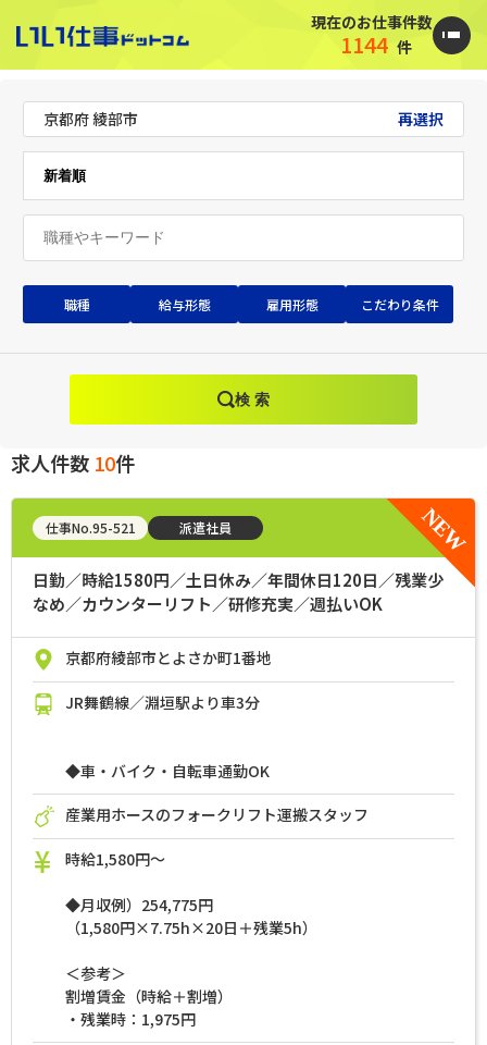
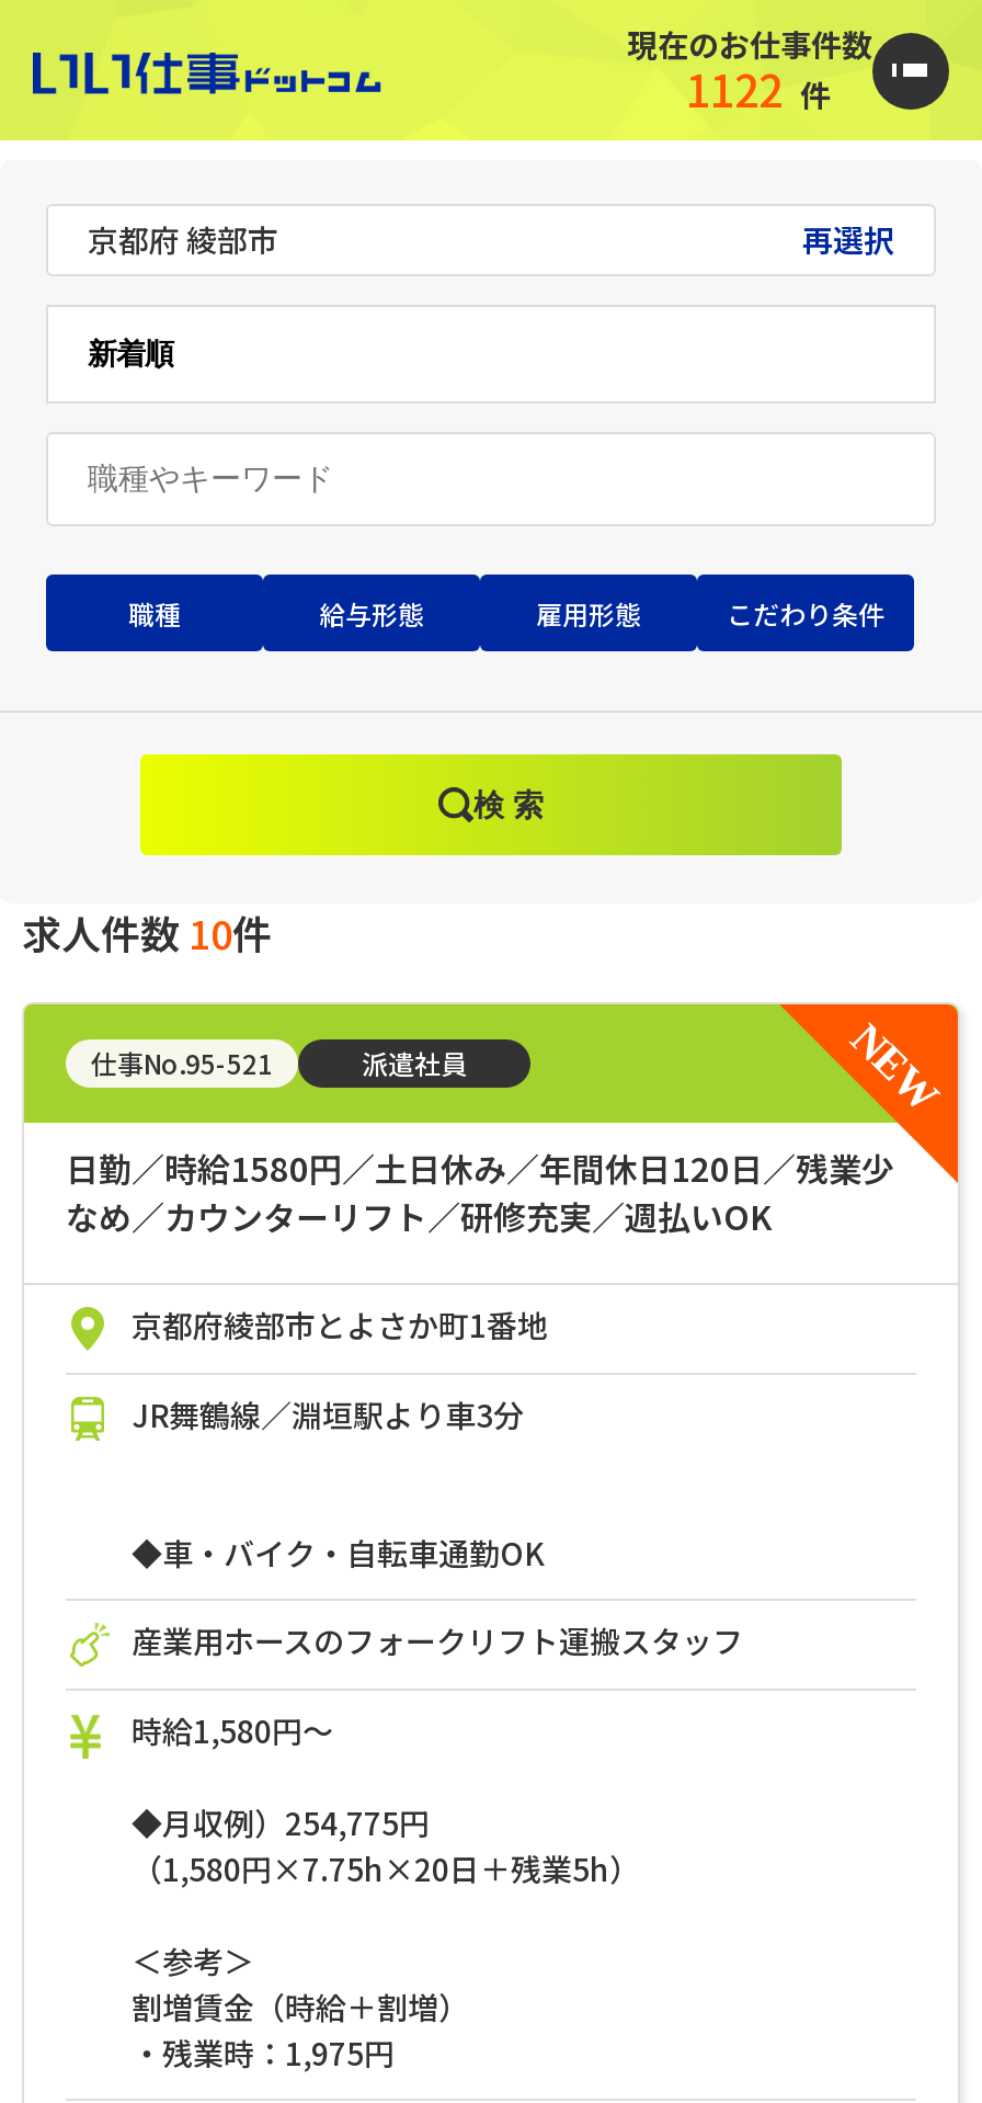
[340,28,412,60] 1144 件 -> [686,57,831,121] 1122 件

